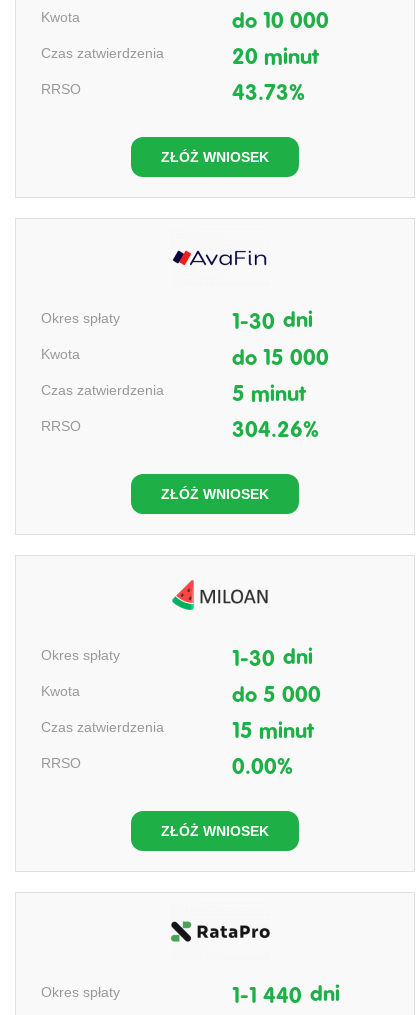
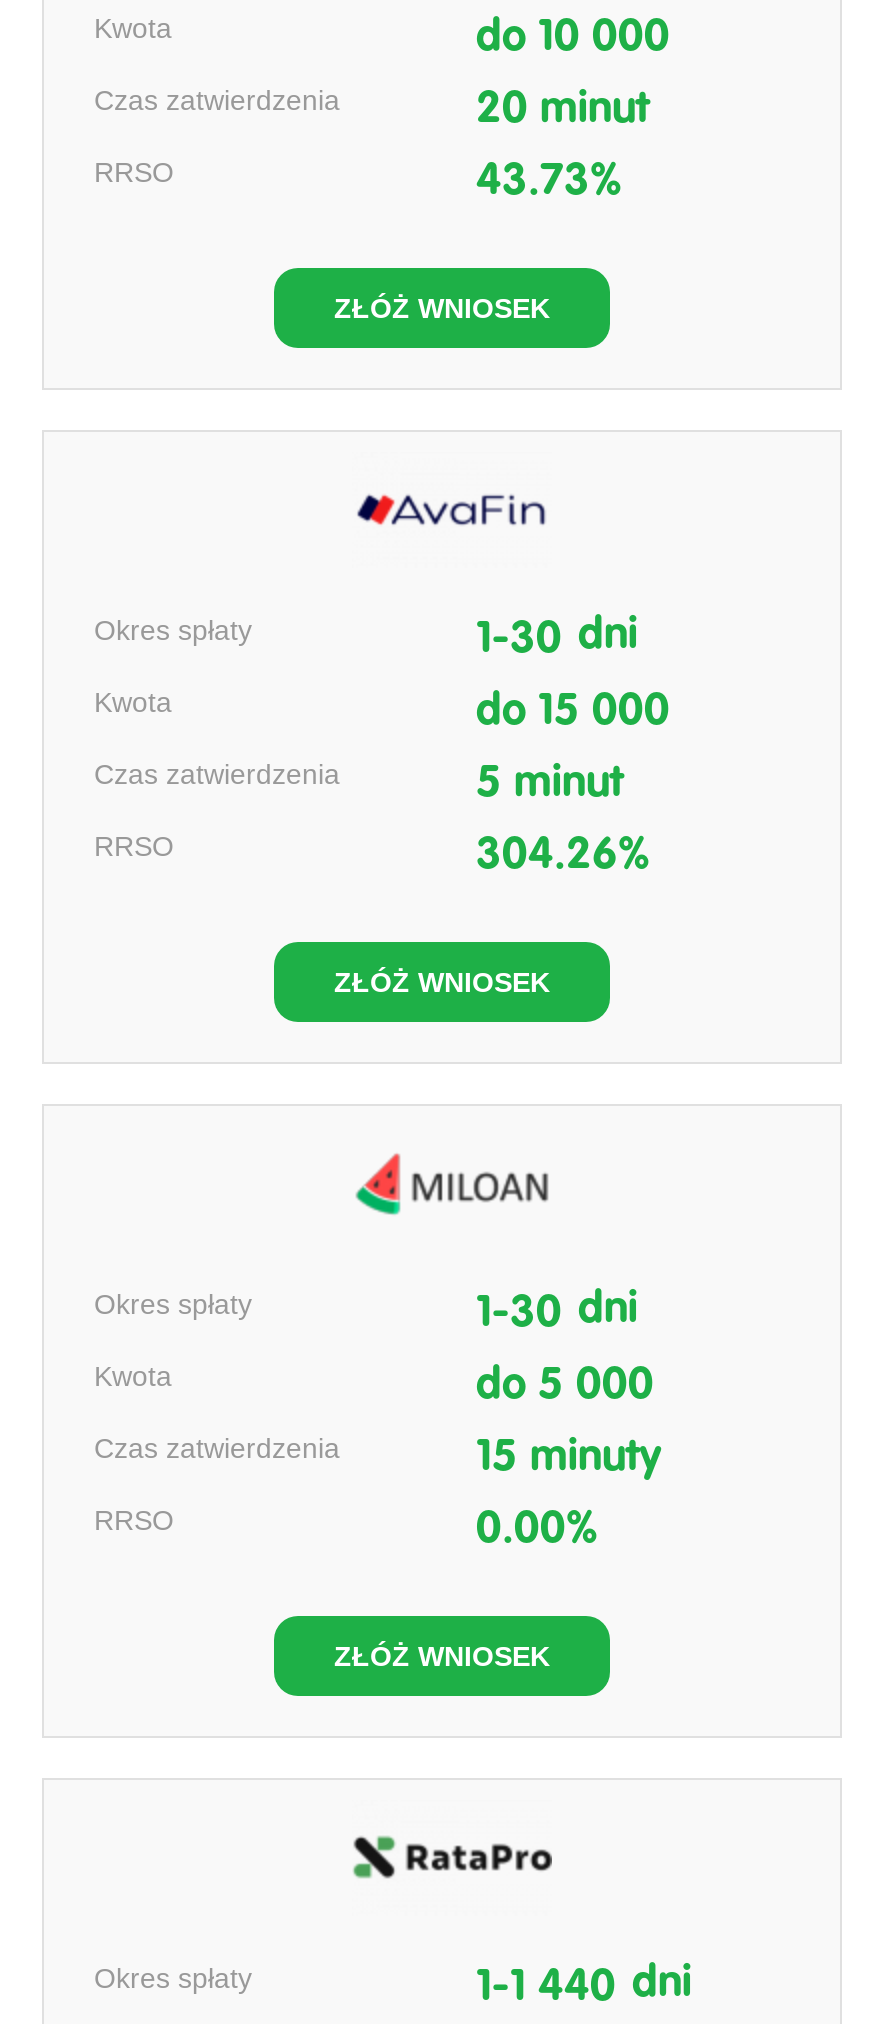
[232,721,314,743] 15 minut -> [476,1436,662,1480] 15 minuty

